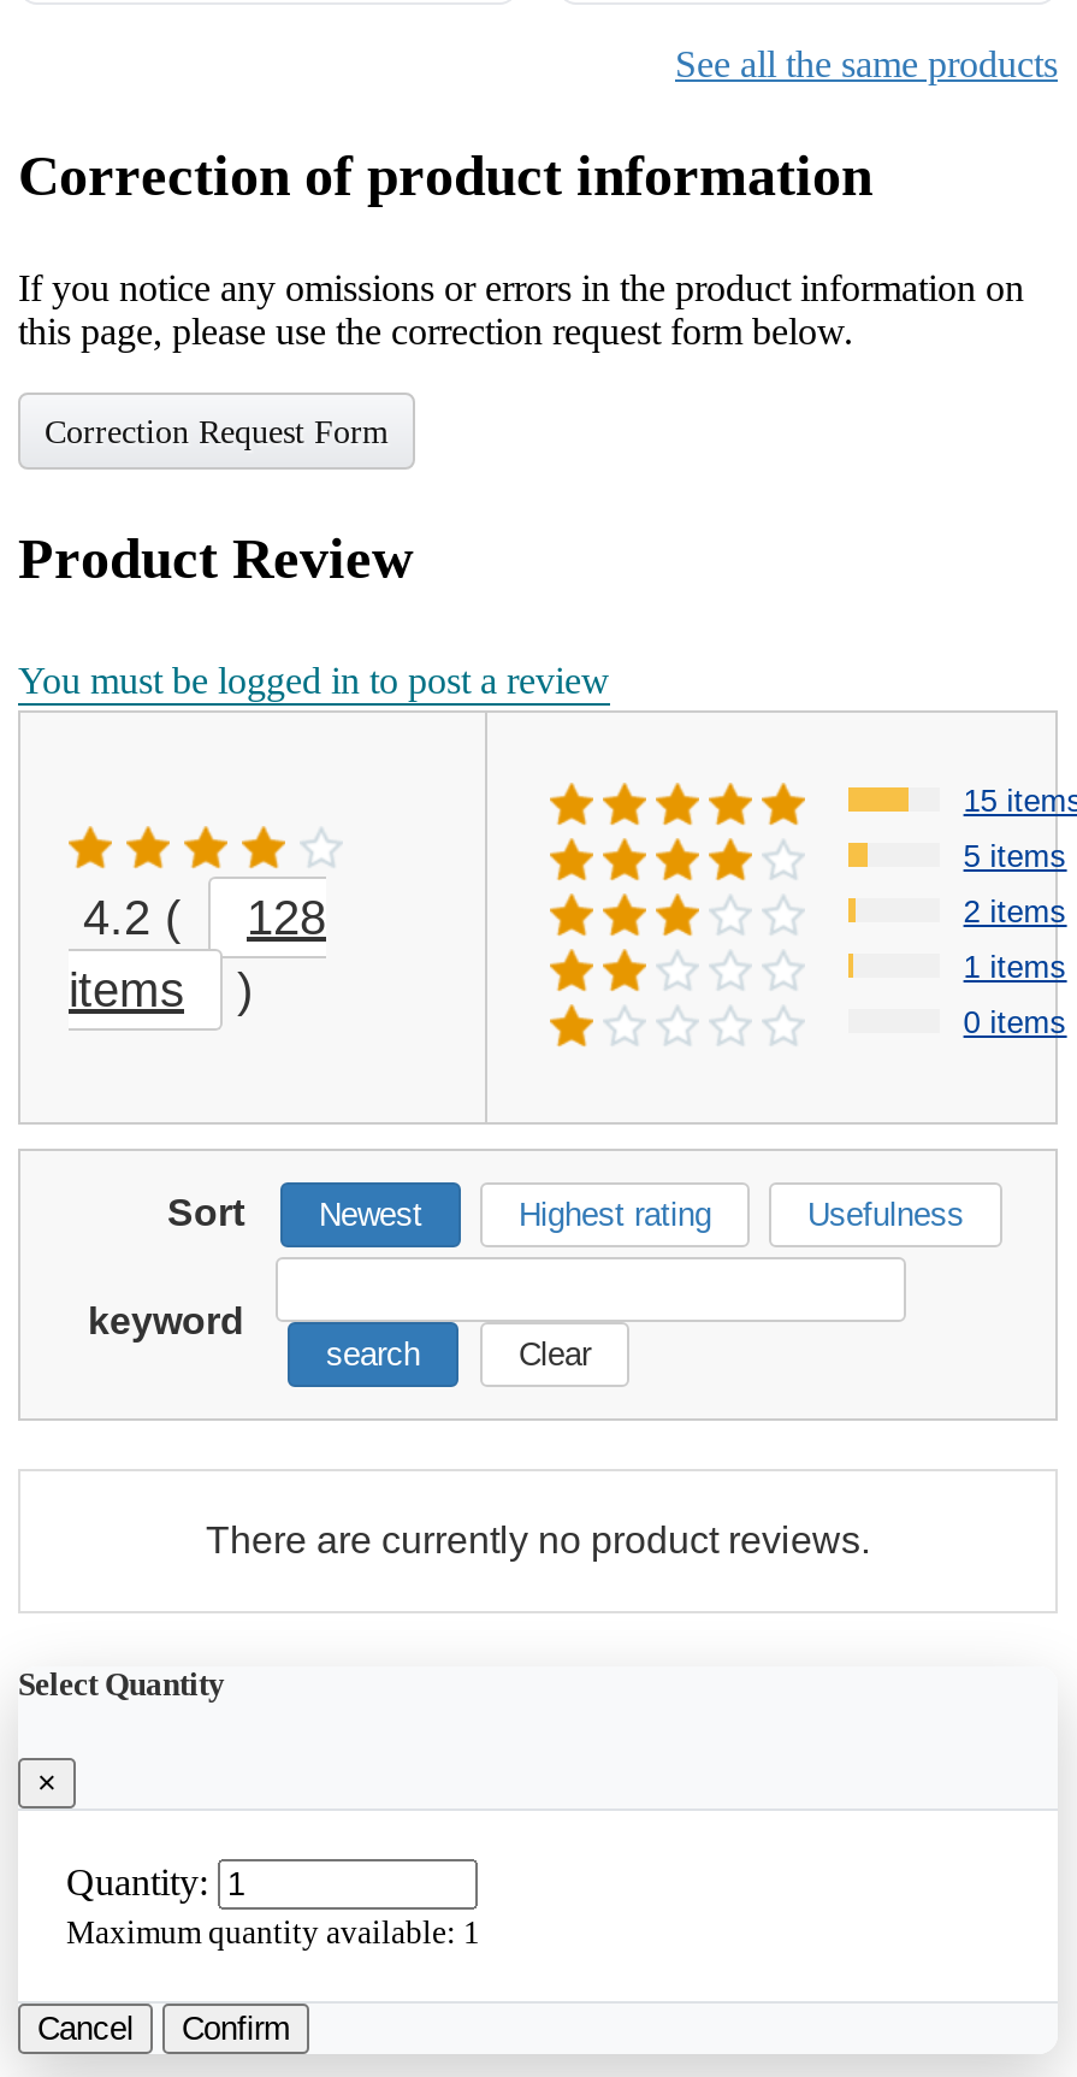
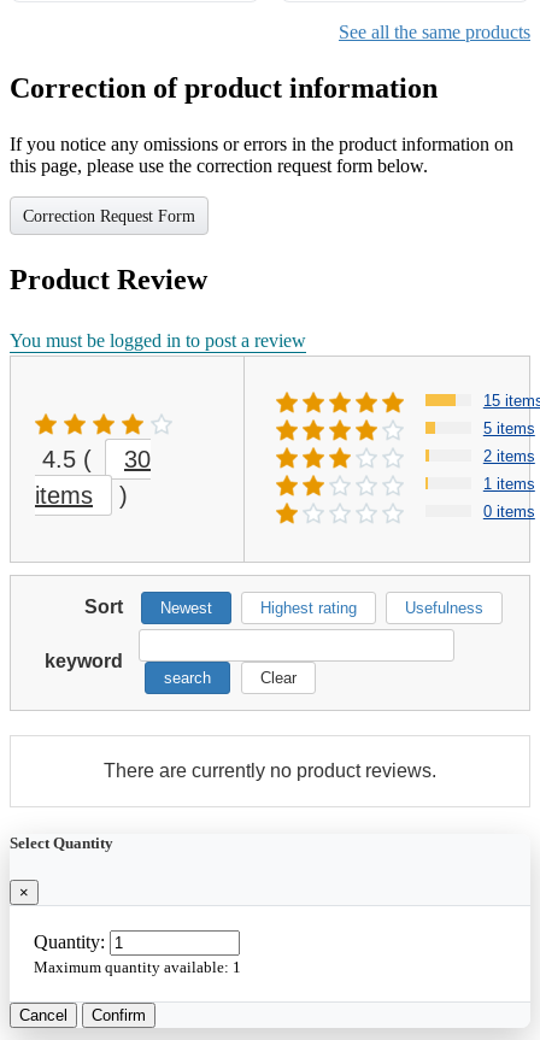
[69,890,196,943] 4.2 ( -> [35,446,99,472] 4.5 (
[247,890,326,943] 128 -> [124,446,151,472] 30

